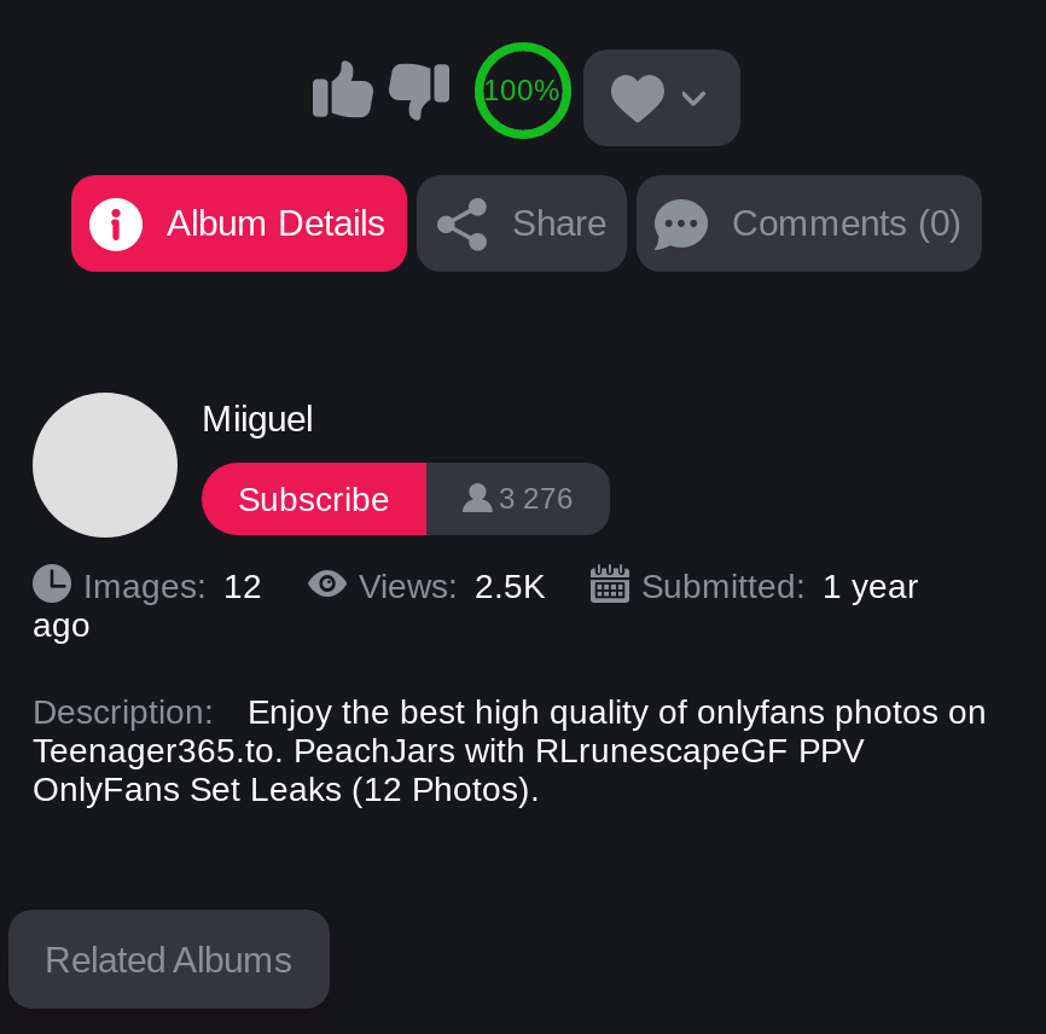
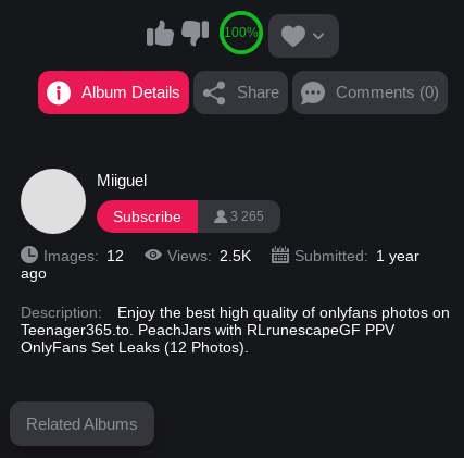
[499,481,574,515] 3 276 -> [230,208,264,224] 3 265

